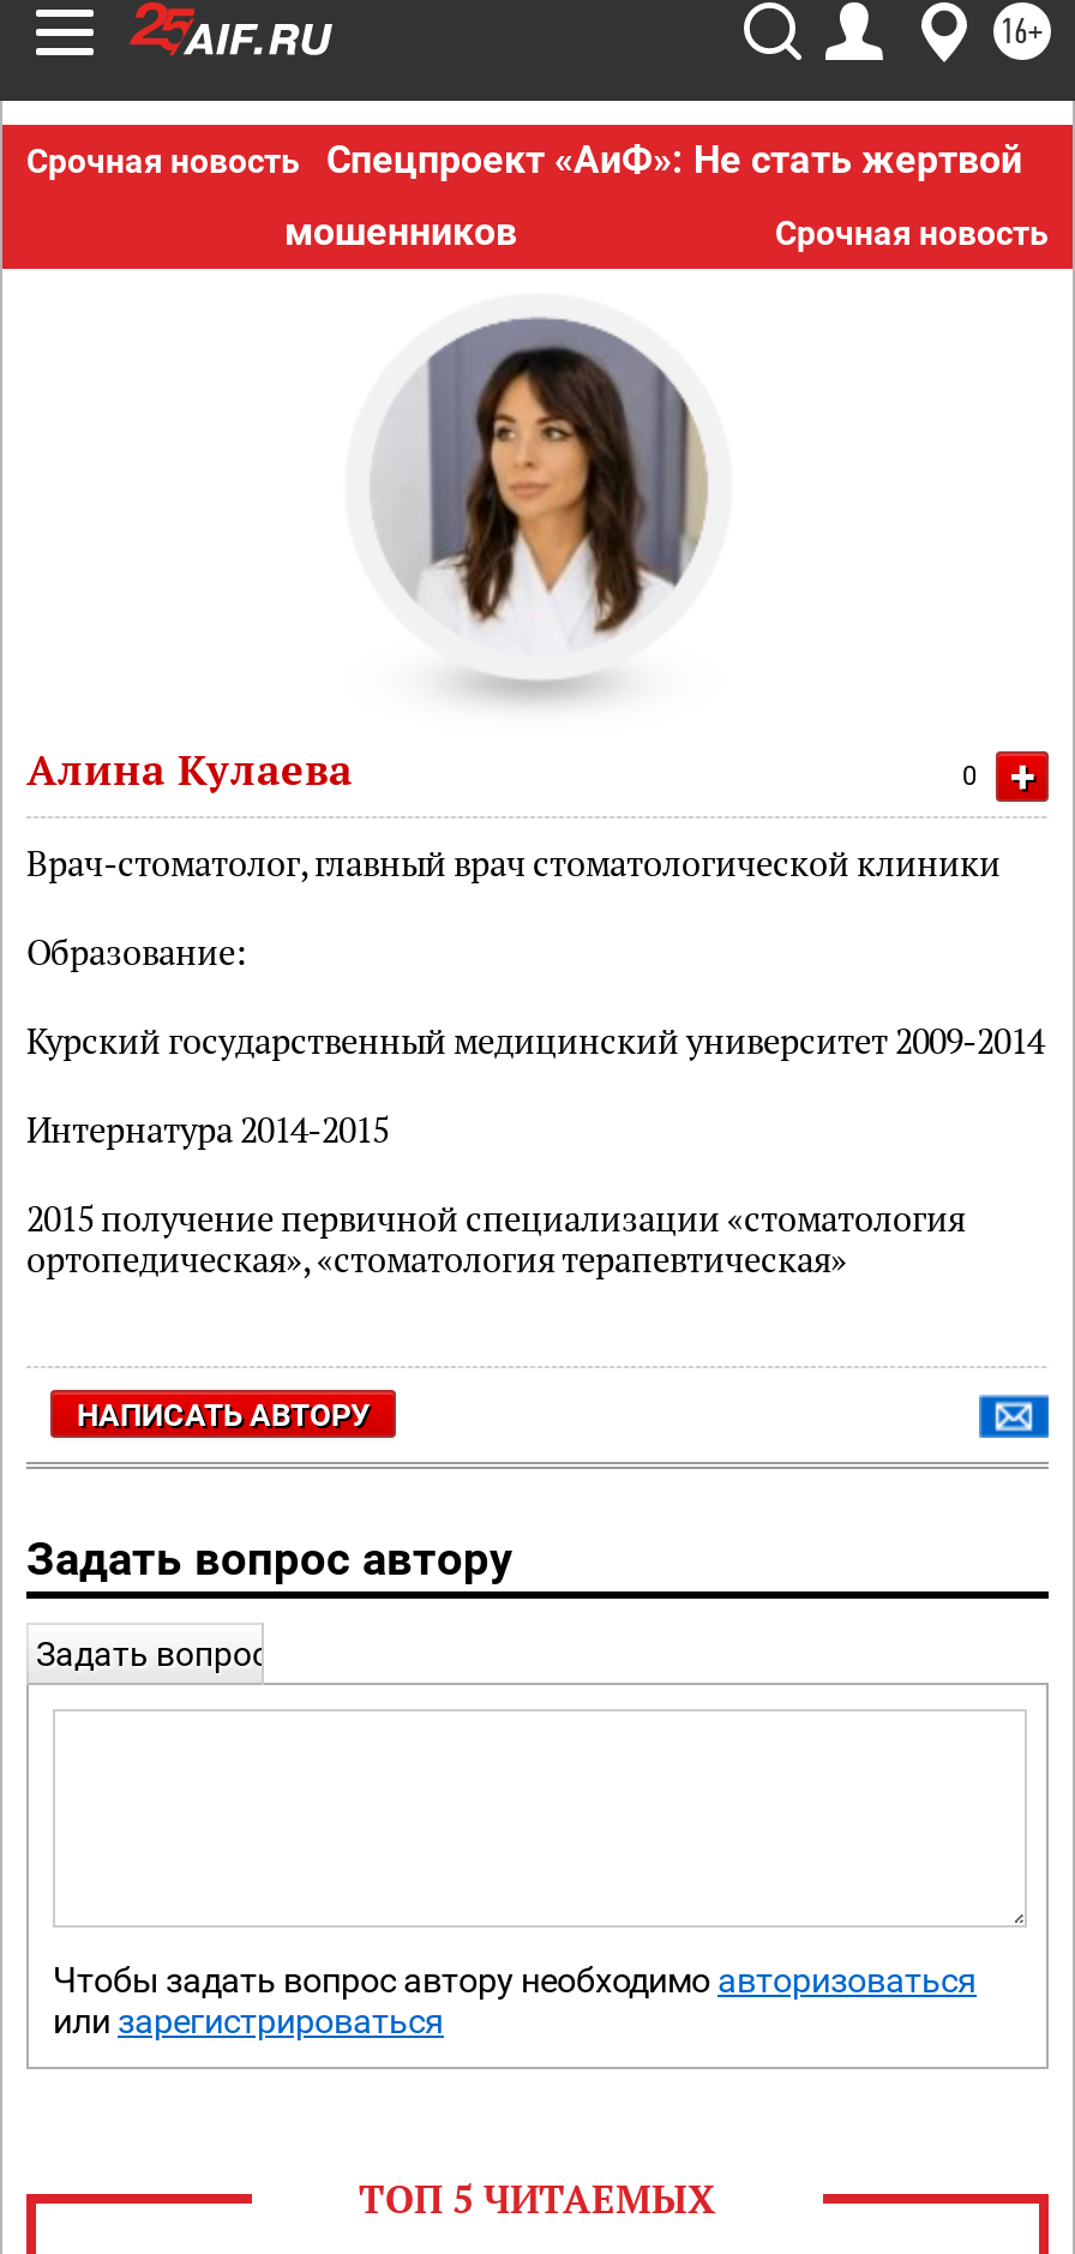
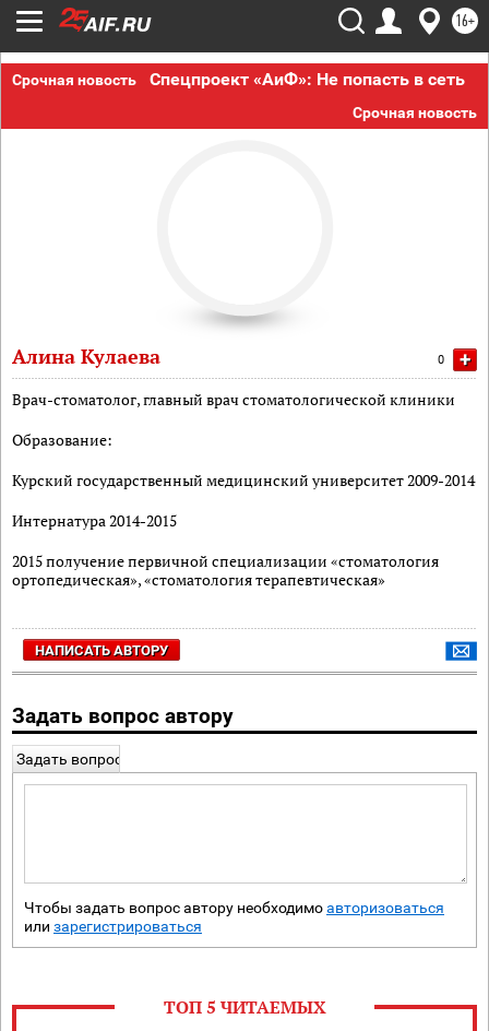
[284,137,1022,254] Спецпроект «АиФ»: Не стать жертвой | мошенников -> [149,69,464,90] Спецпроект «АиФ»: Не попасть в сеть
[372,317,708,643] [image] -> none

